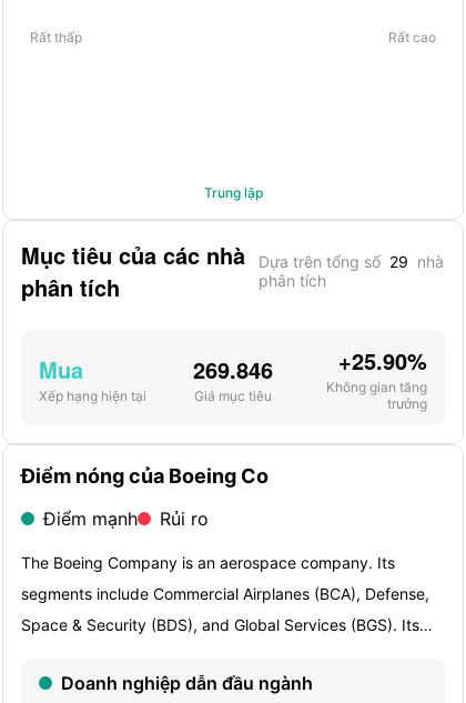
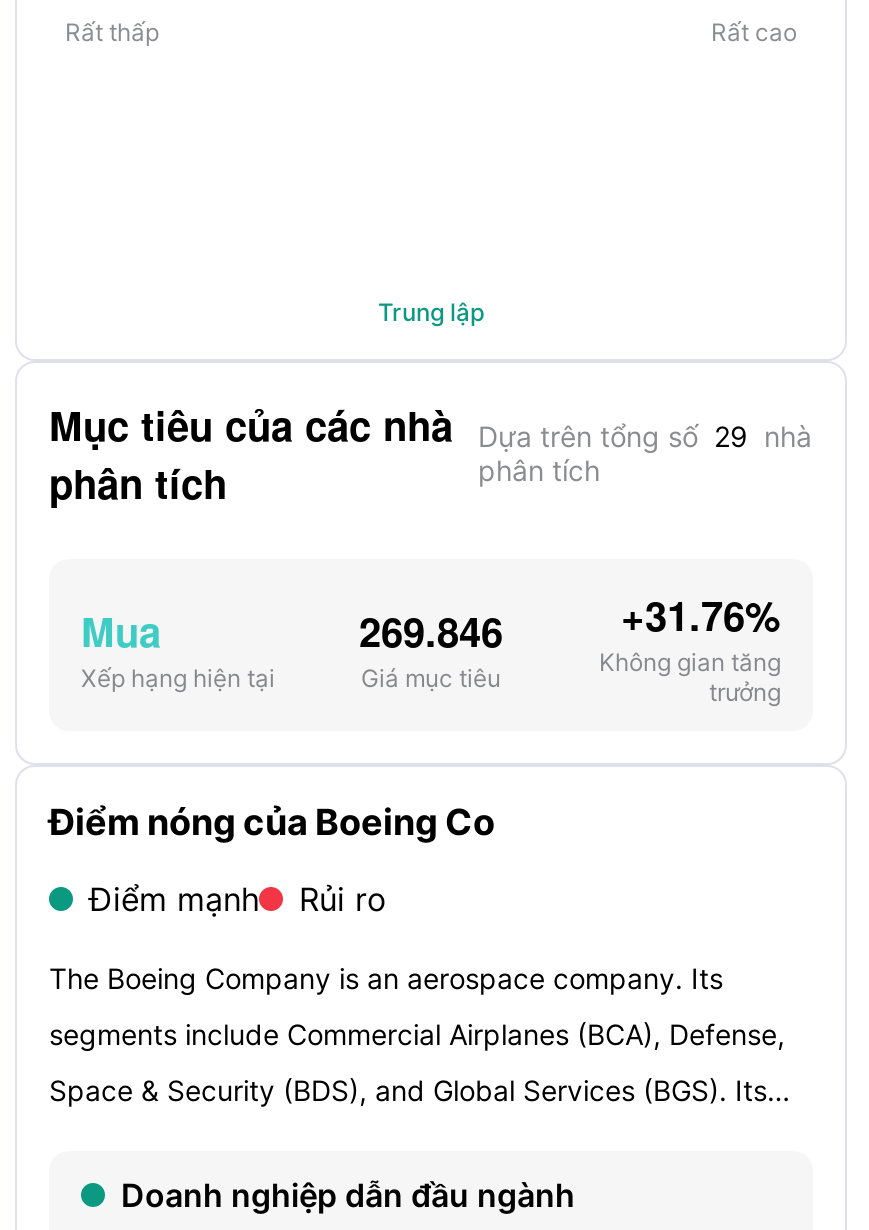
[338,344,427,376] +25.90% -> [621,585,781,643] +31.76%

